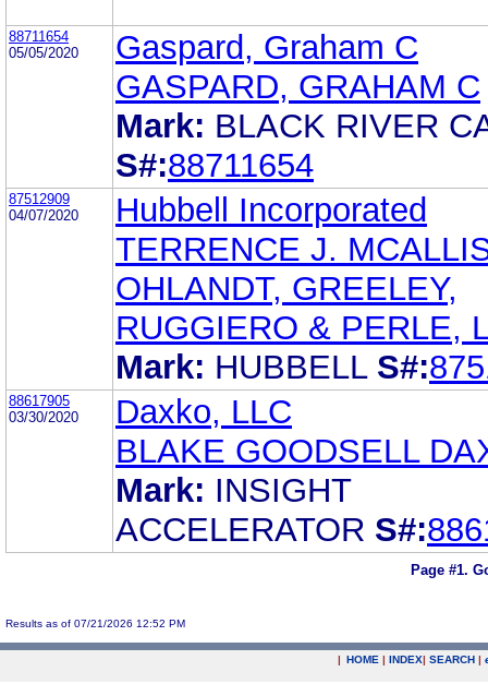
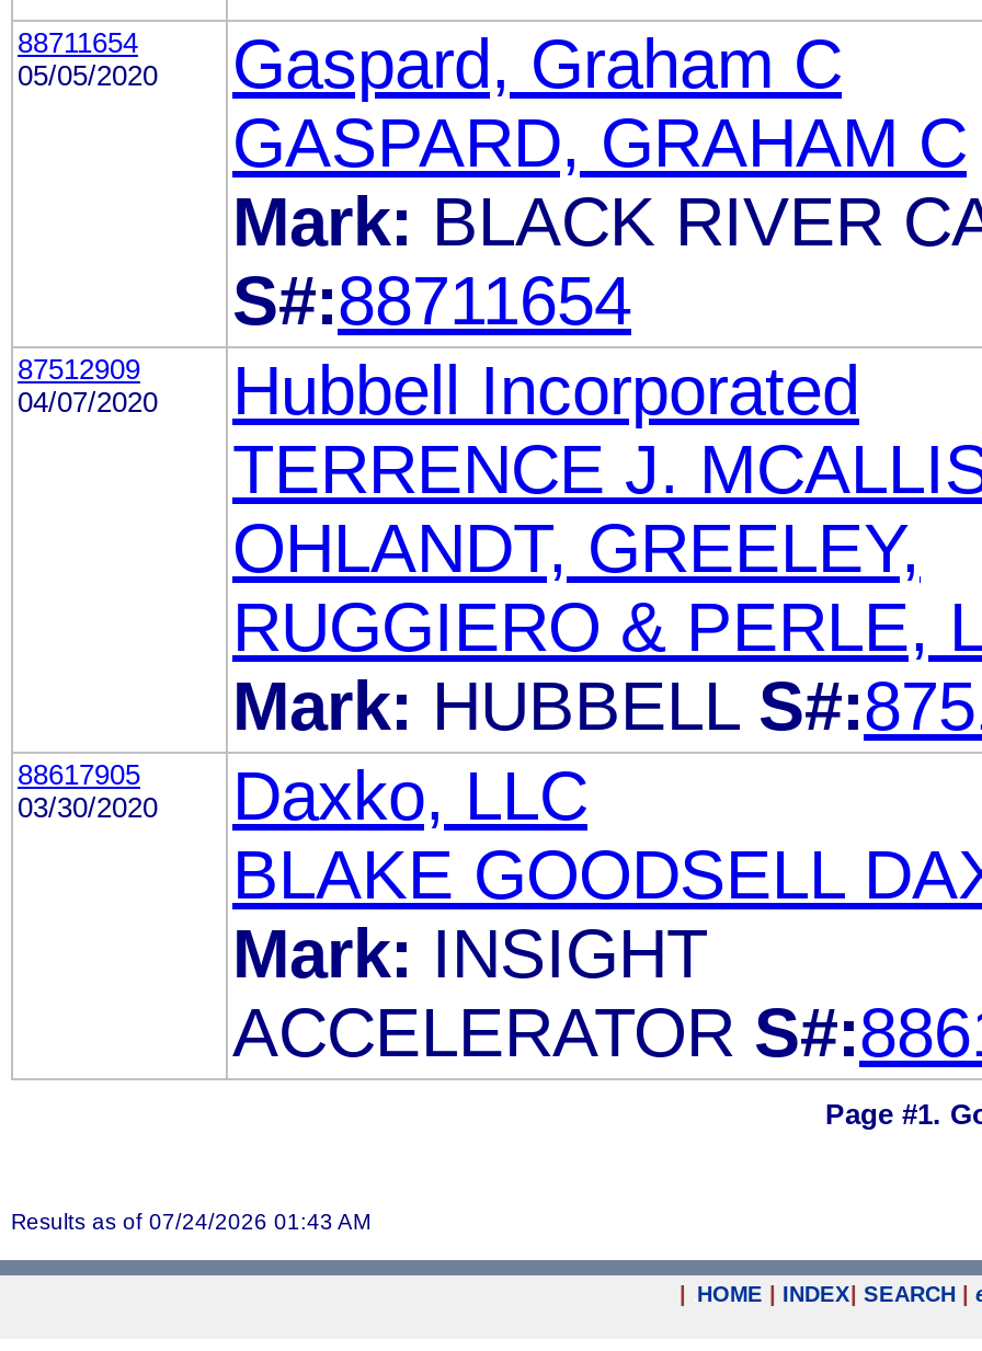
[5,617,185,629] Results as of 07/21/2026 12:52 PM -> [11,1209,370,1234] Results as of 07/24/2026 01:43 AM

